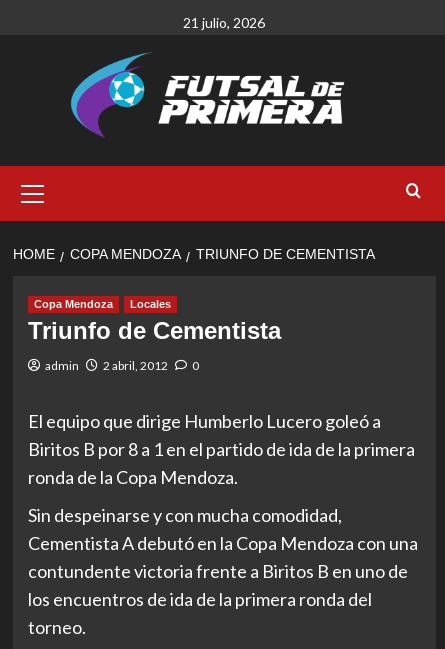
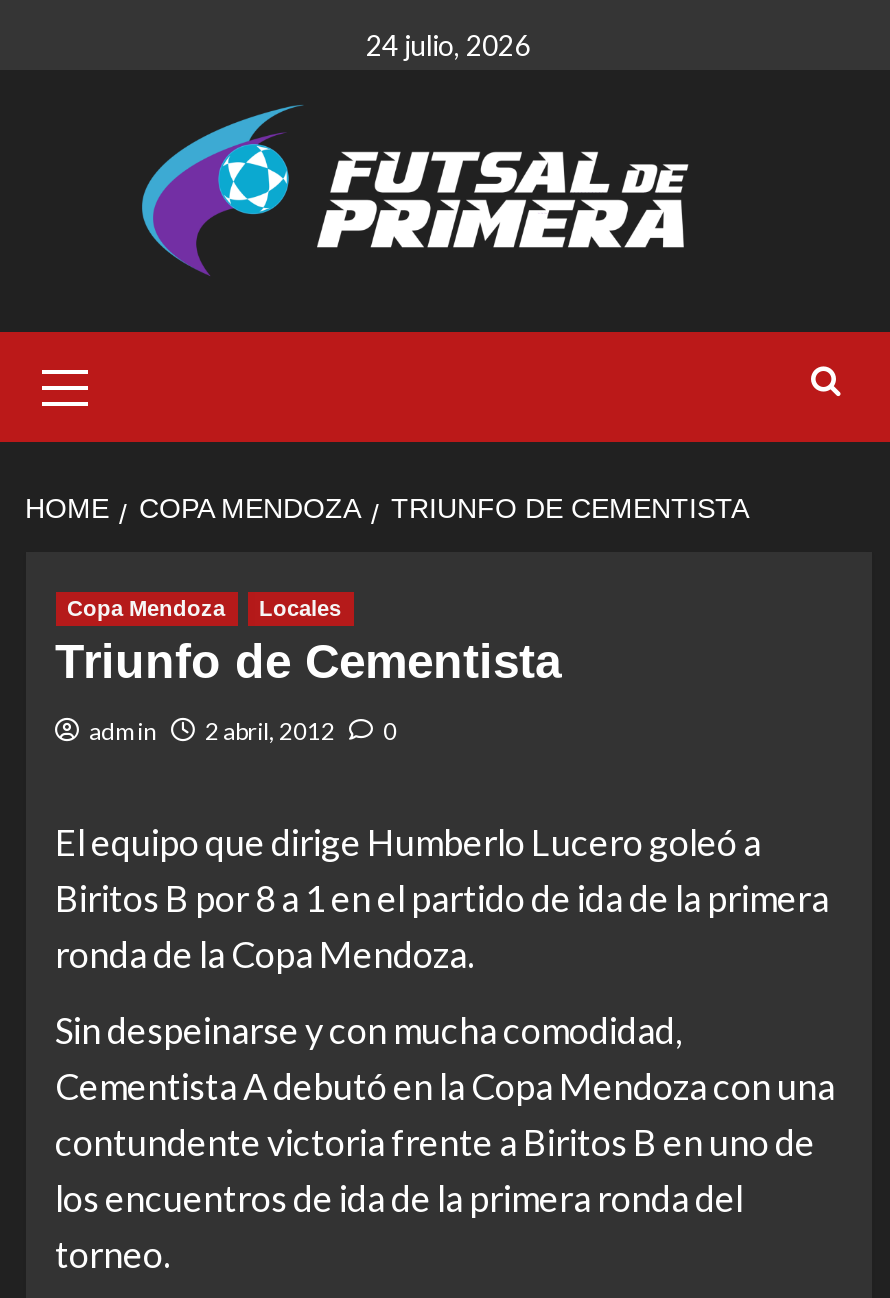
[183,14,265,31] 21 julio, 2026 -> [366,28,530,62] 24 julio, 2026

